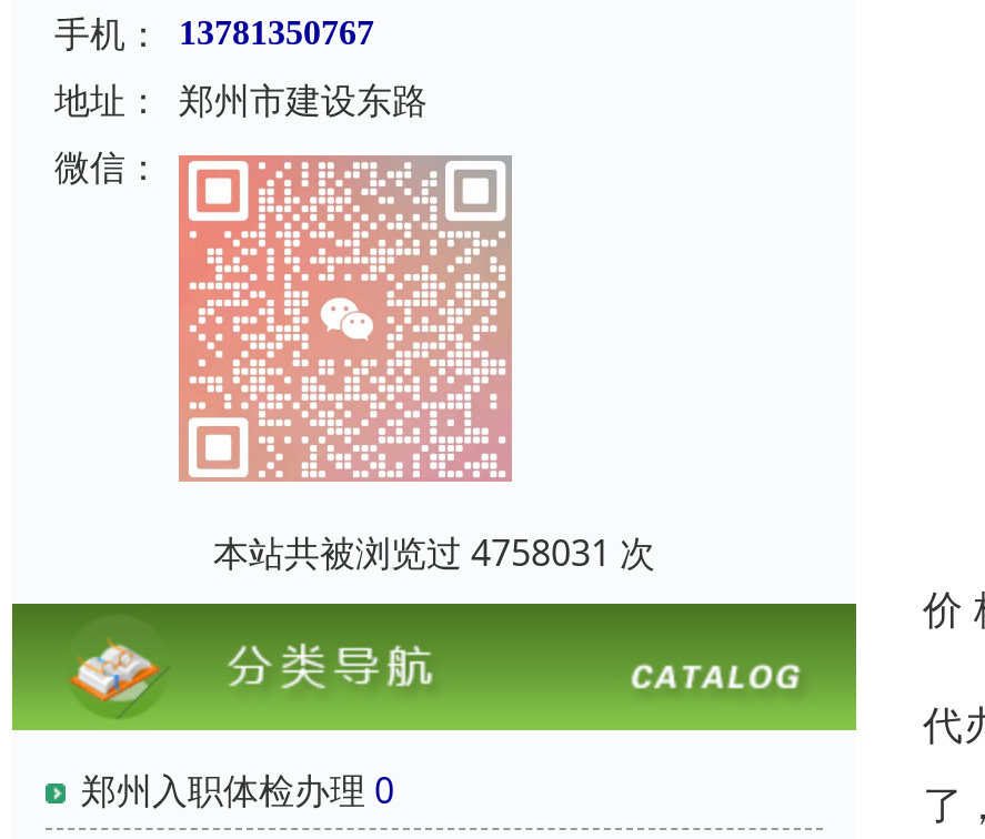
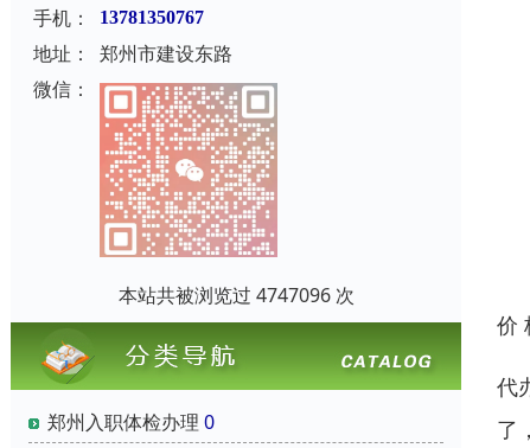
[213,529,655,578] 本站共被浏览过 4758031 次 -> [118,283,354,309] 本站共被浏览过 4747096 次

